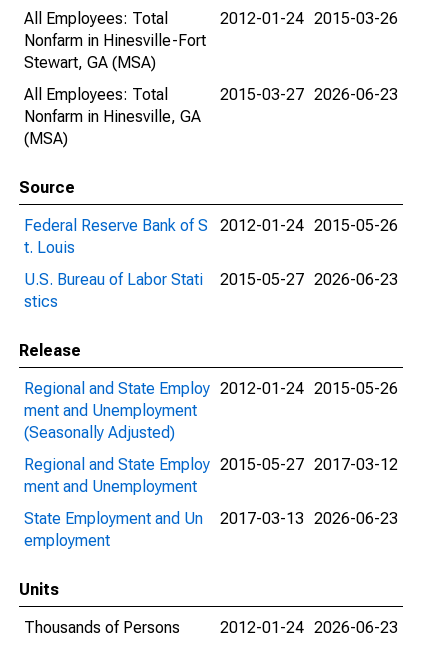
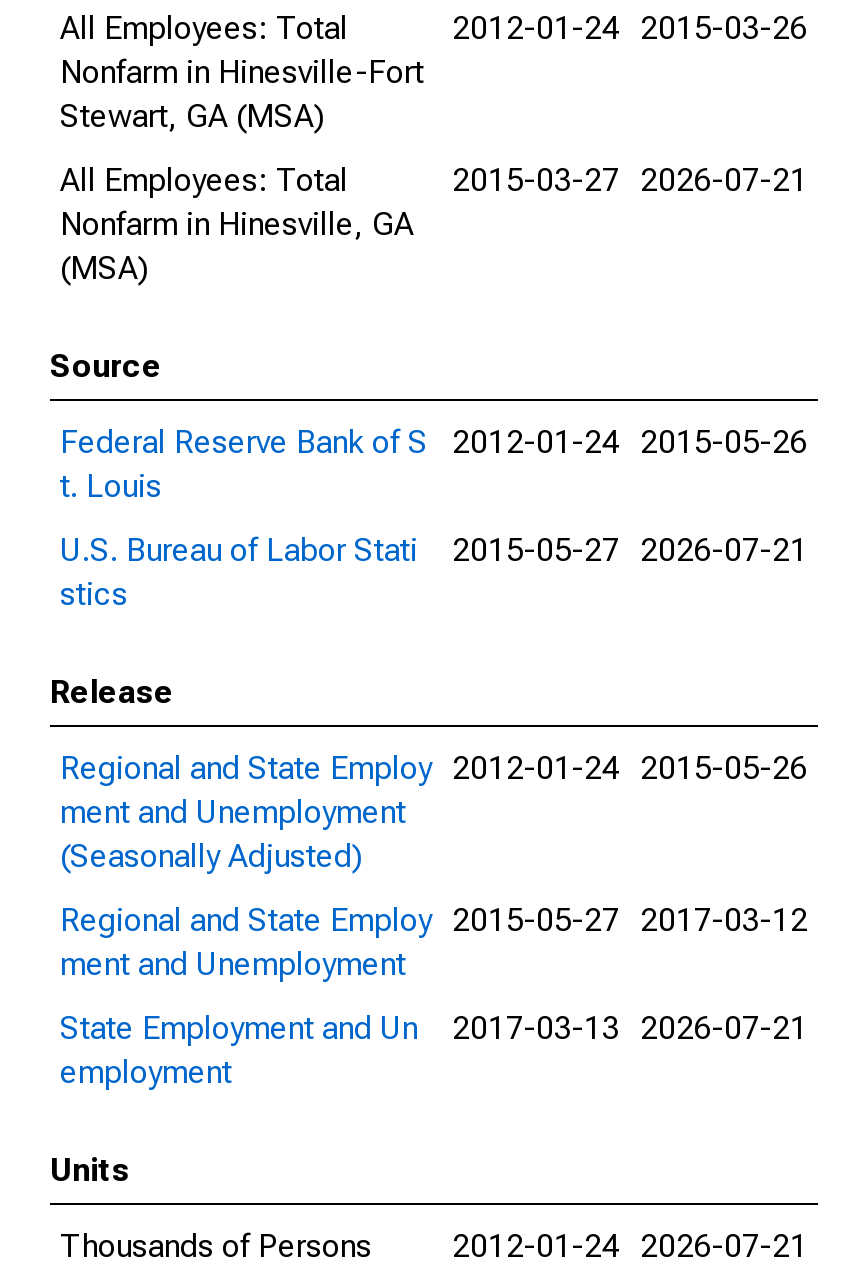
[220,85,398,104] 2015-03-27 2026-06-23 -> [452,161,808,199] 2015-03-27 2026-07-21
[24,270,398,289] U.S. Bureau of Labor Stati 2015-05-27 2026-06-23 -> [60,531,808,569] U.S. Bureau of Labor Stati 2015-05-27 2026-07-21
[24,509,398,528] State Employment and Un 2017-03-13 2026-06-23 -> [60,1009,808,1047] State Employment and Un 2017-03-13 2026-07-21
[220,618,398,637] 2012-01-24 2026-06-23 -> [452,1227,808,1265] 2012-01-24 2026-07-21

